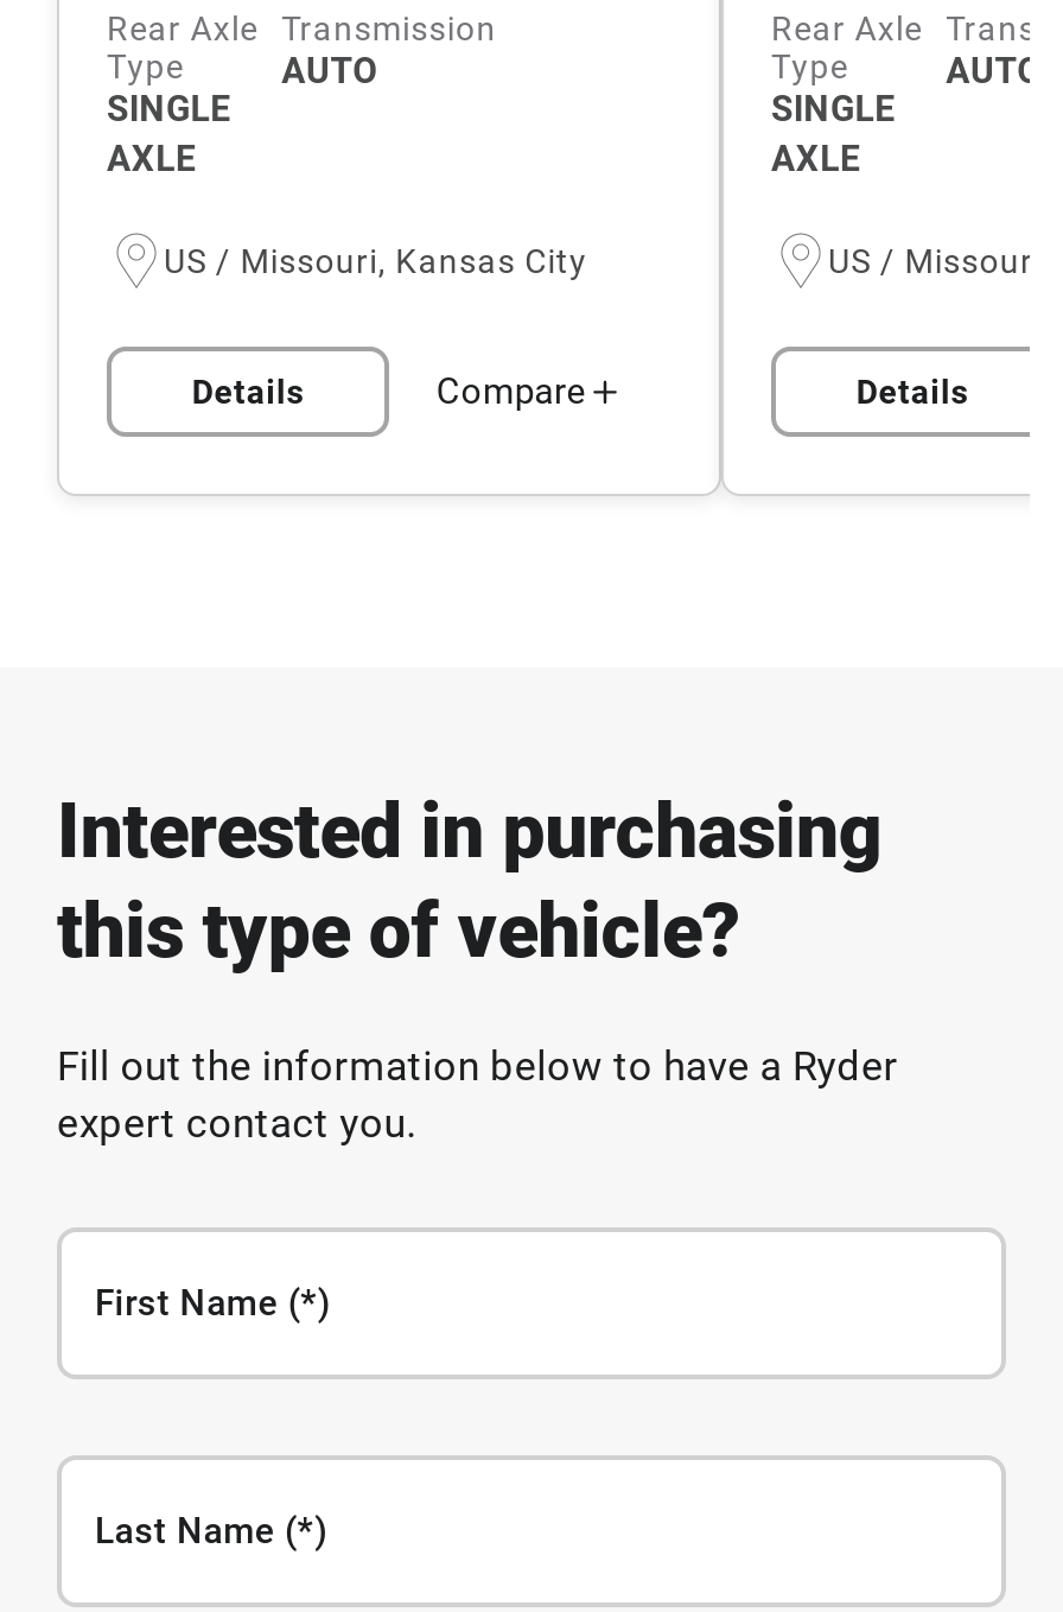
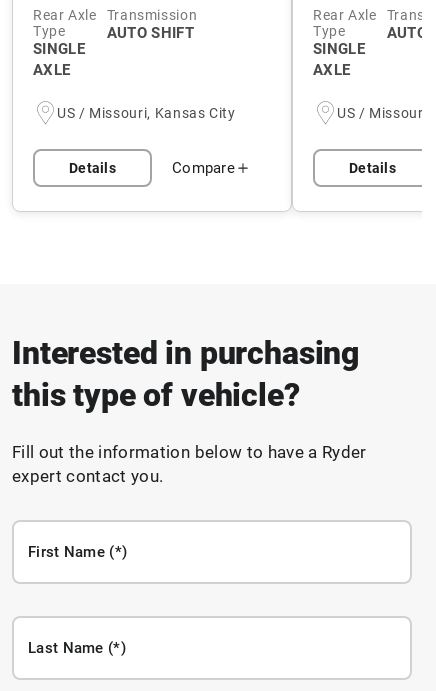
[282,51,377,94] AUTO -> [107,24,194,42] AUTO SHIFT

